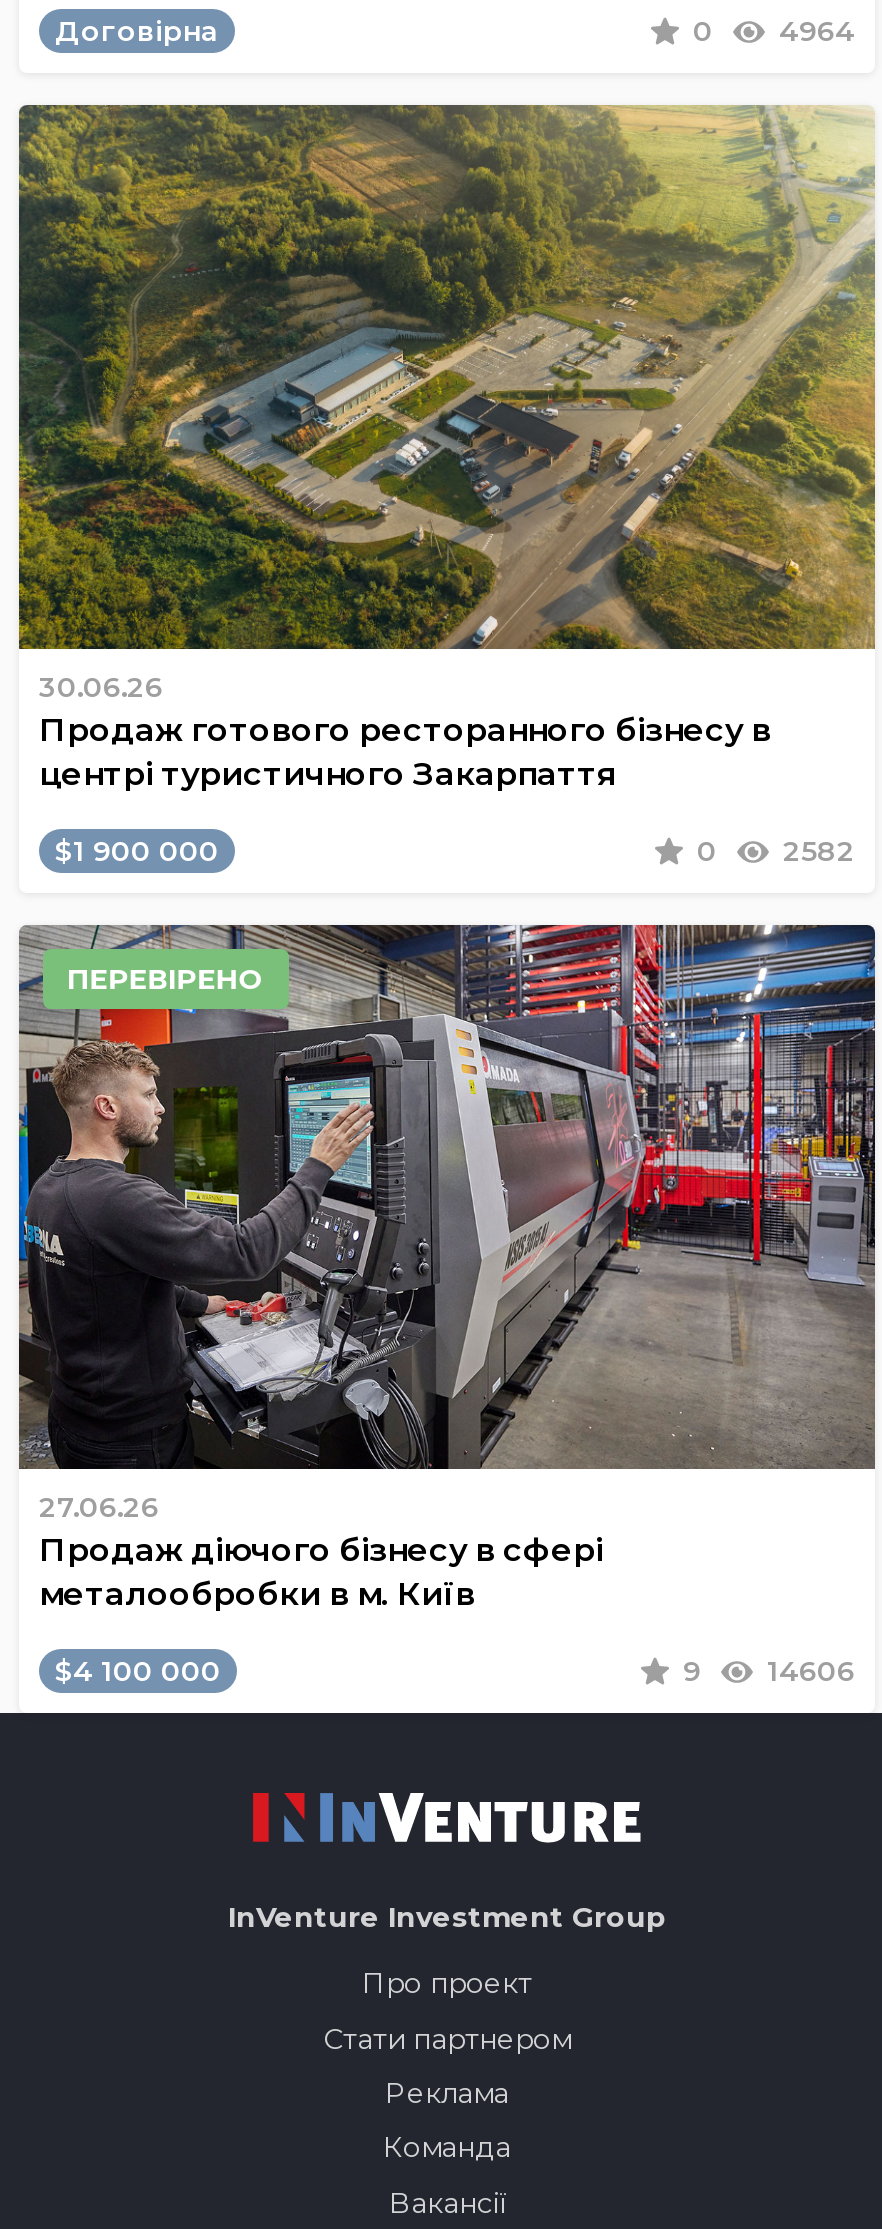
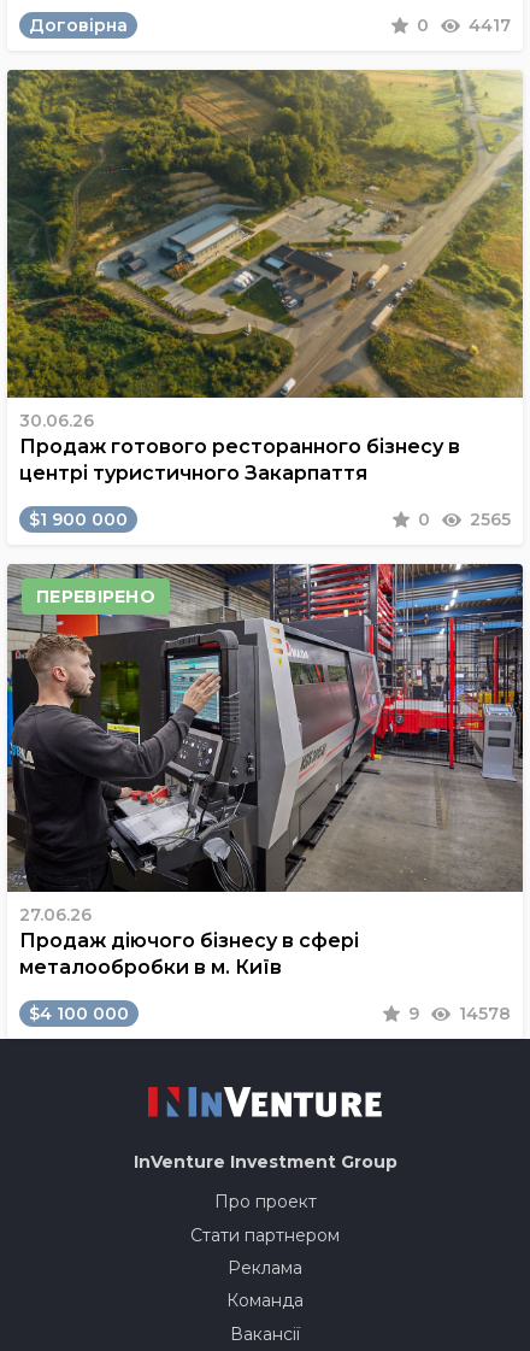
[779,13,855,49] 4964 -> [469,15,511,36] 4417
[783,833,855,869] 2582 -> [470,509,511,530] 2565
[683,1653,855,1689] 9 14606 -> [408,1003,511,1025] 9 14578

